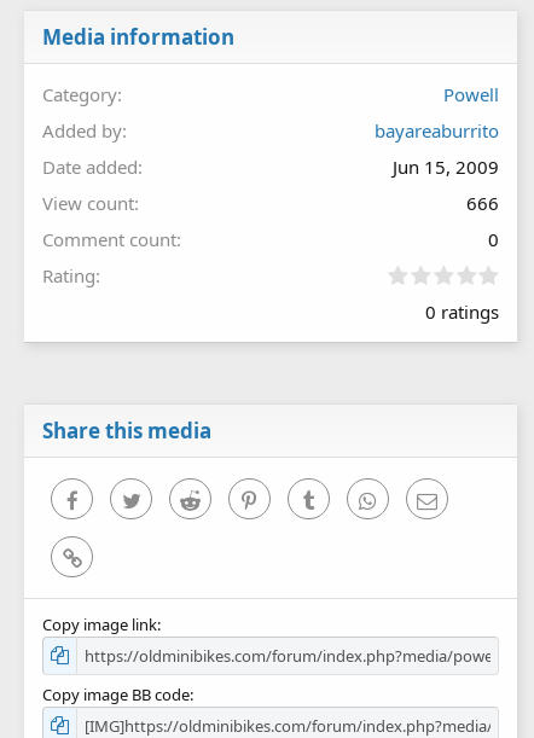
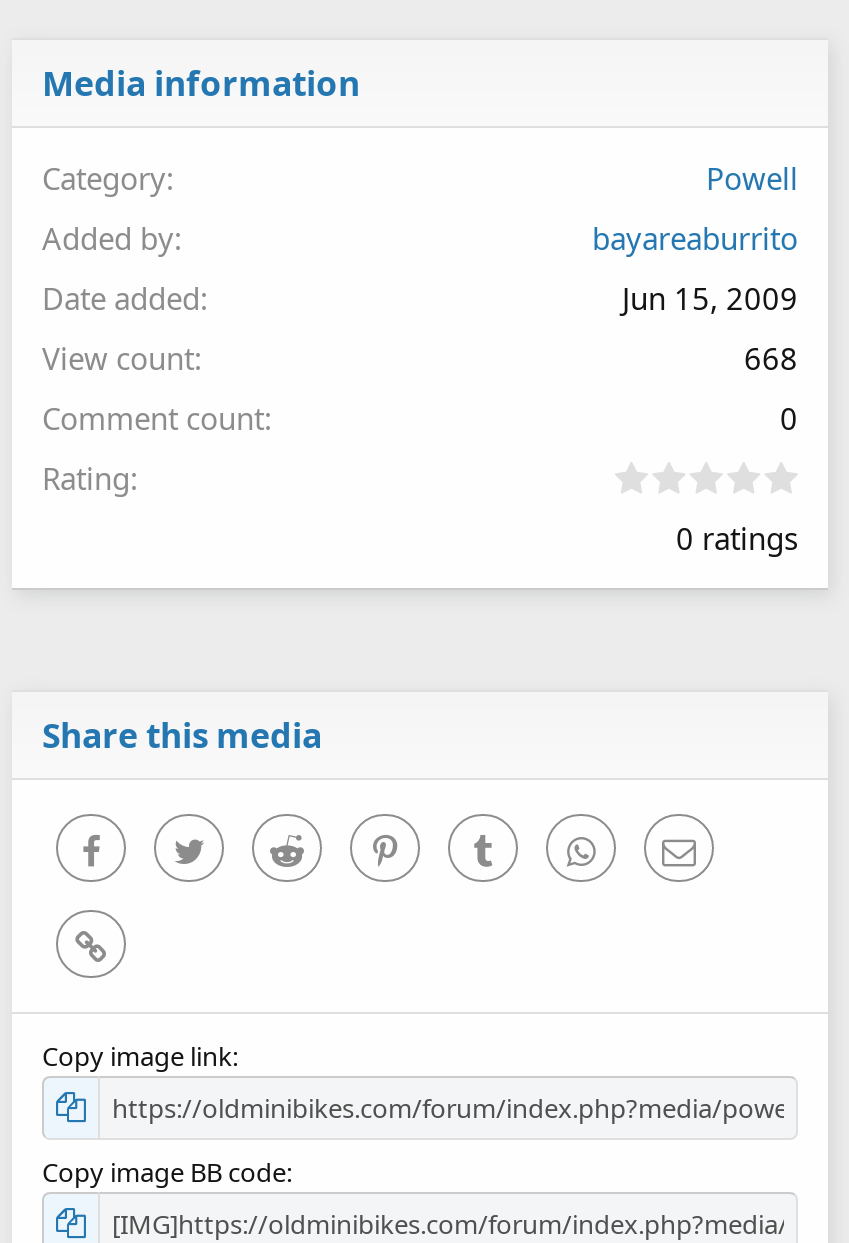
[466,191,499,215] 666 -> [744,338,798,378] 668

